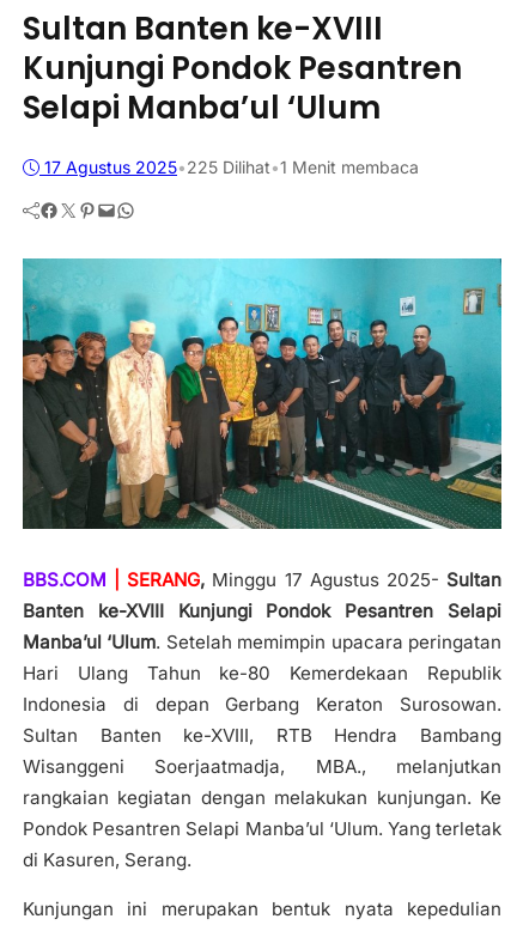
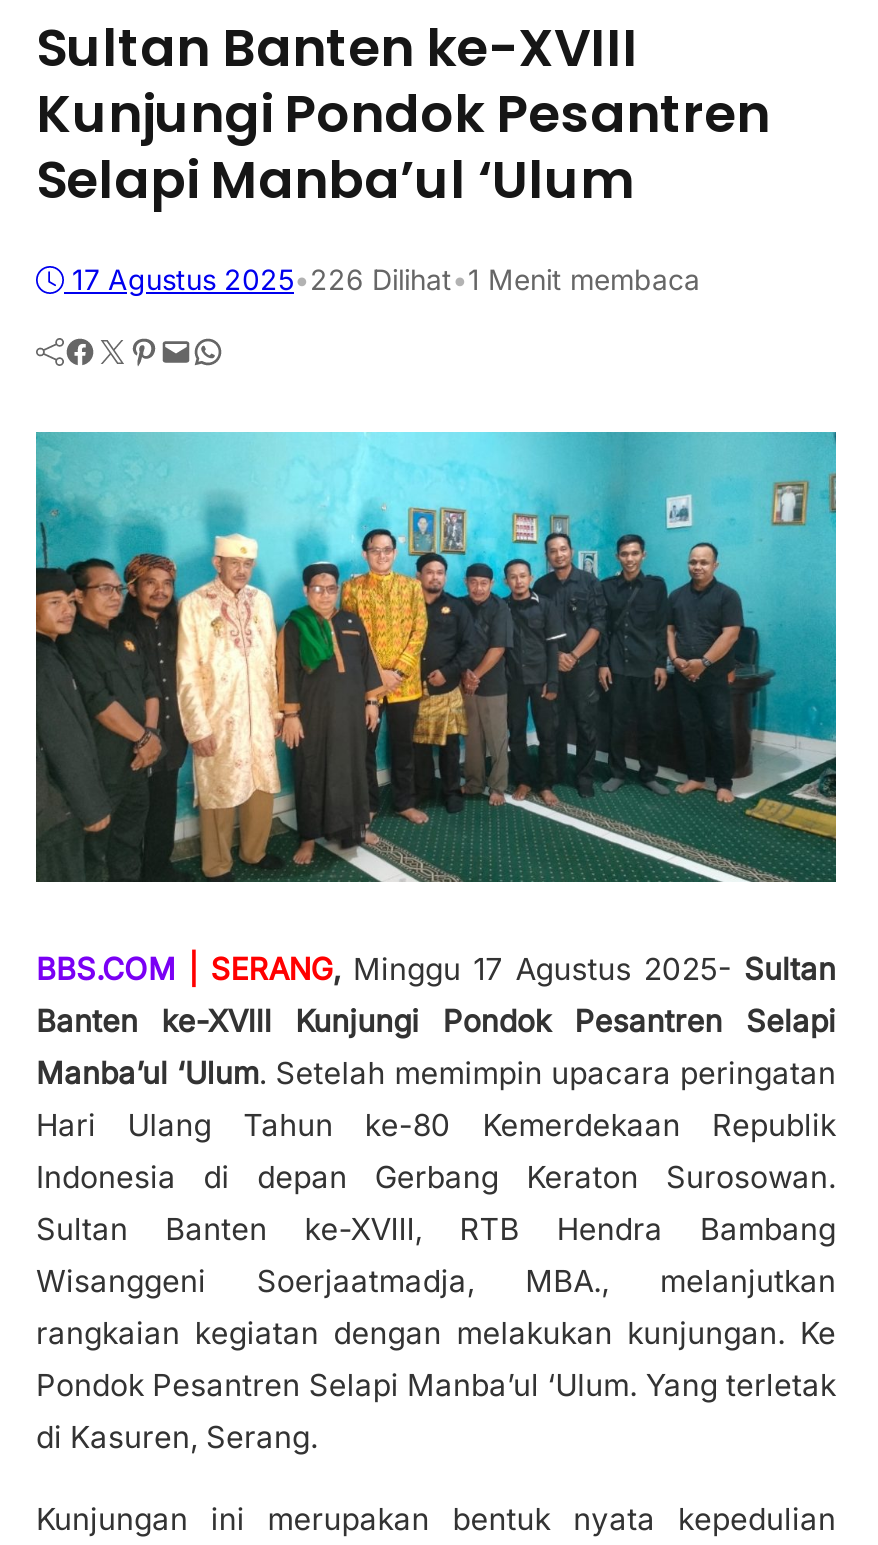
[44,157,419,178] 17 Agustus 2025 • 225 Dilihat • 1 Menit membaca -> [72,263,700,297] 17 Agustus 2025 • 226 Dilihat • 1 Menit membaca

